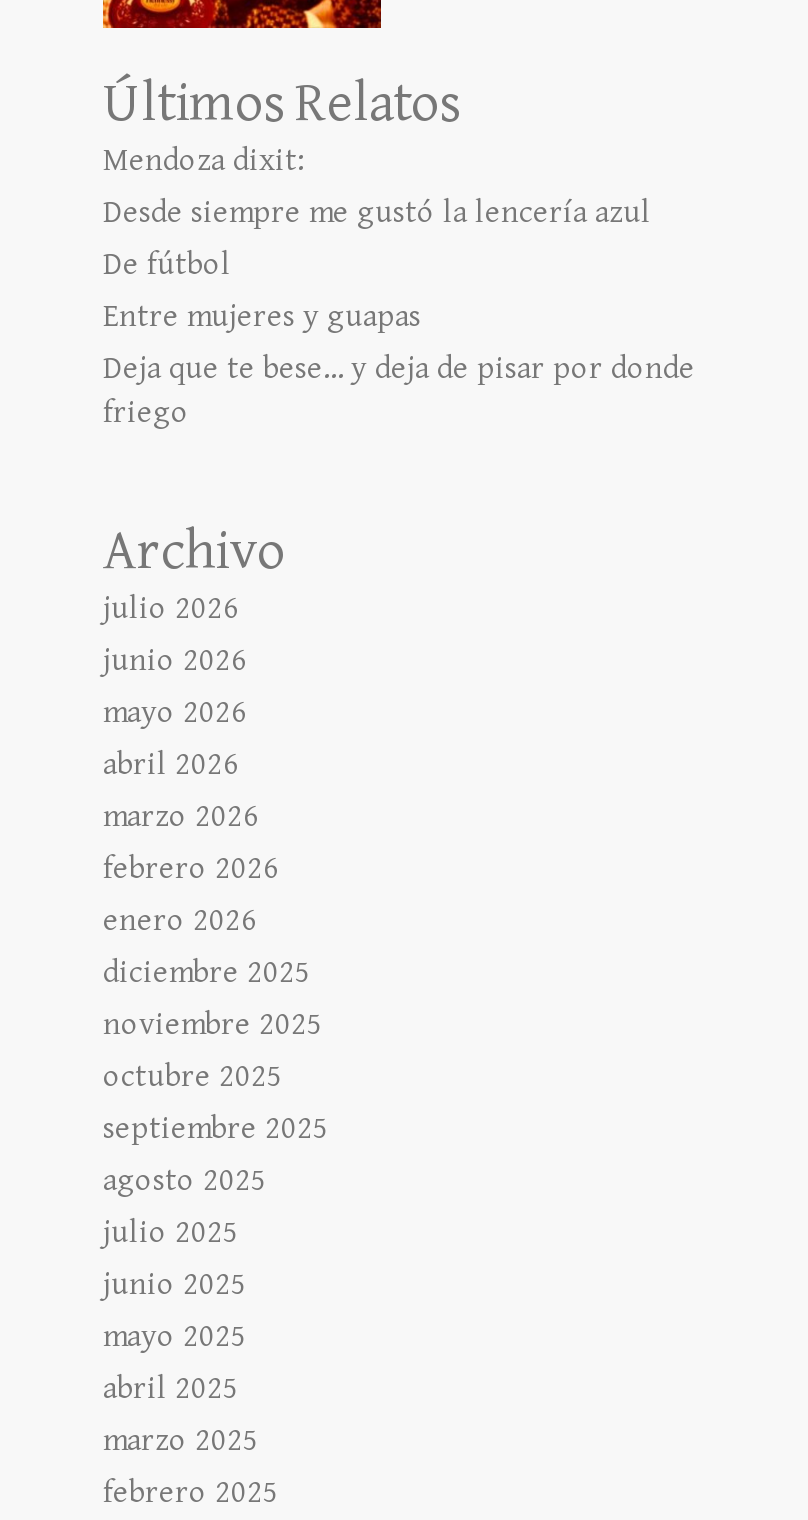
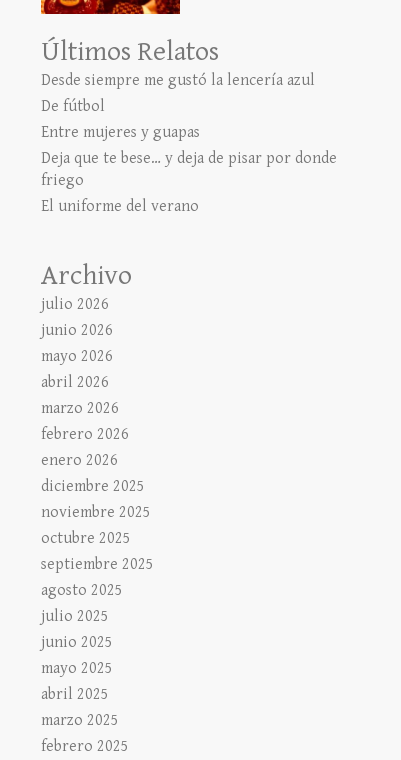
[103,142,305,180] Mendoza dixit: -> none
moved [103,194,695,432] -> [41,71,337,190]: Desde siempre me gustó la lencería azul | De fútbol | Entre mujeres y guapas | Deja que te bese… y deja de pisar por donde | friego
none -> [41,197,199,216] El uniforme del verano

